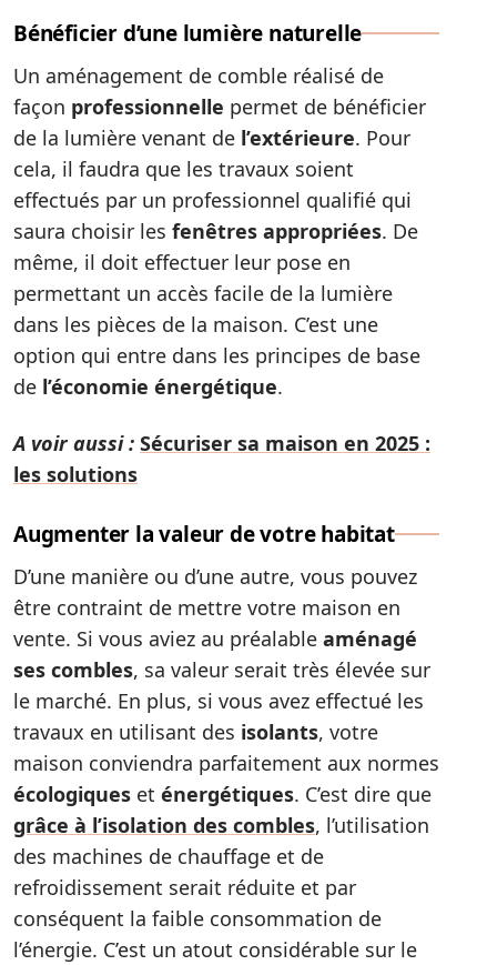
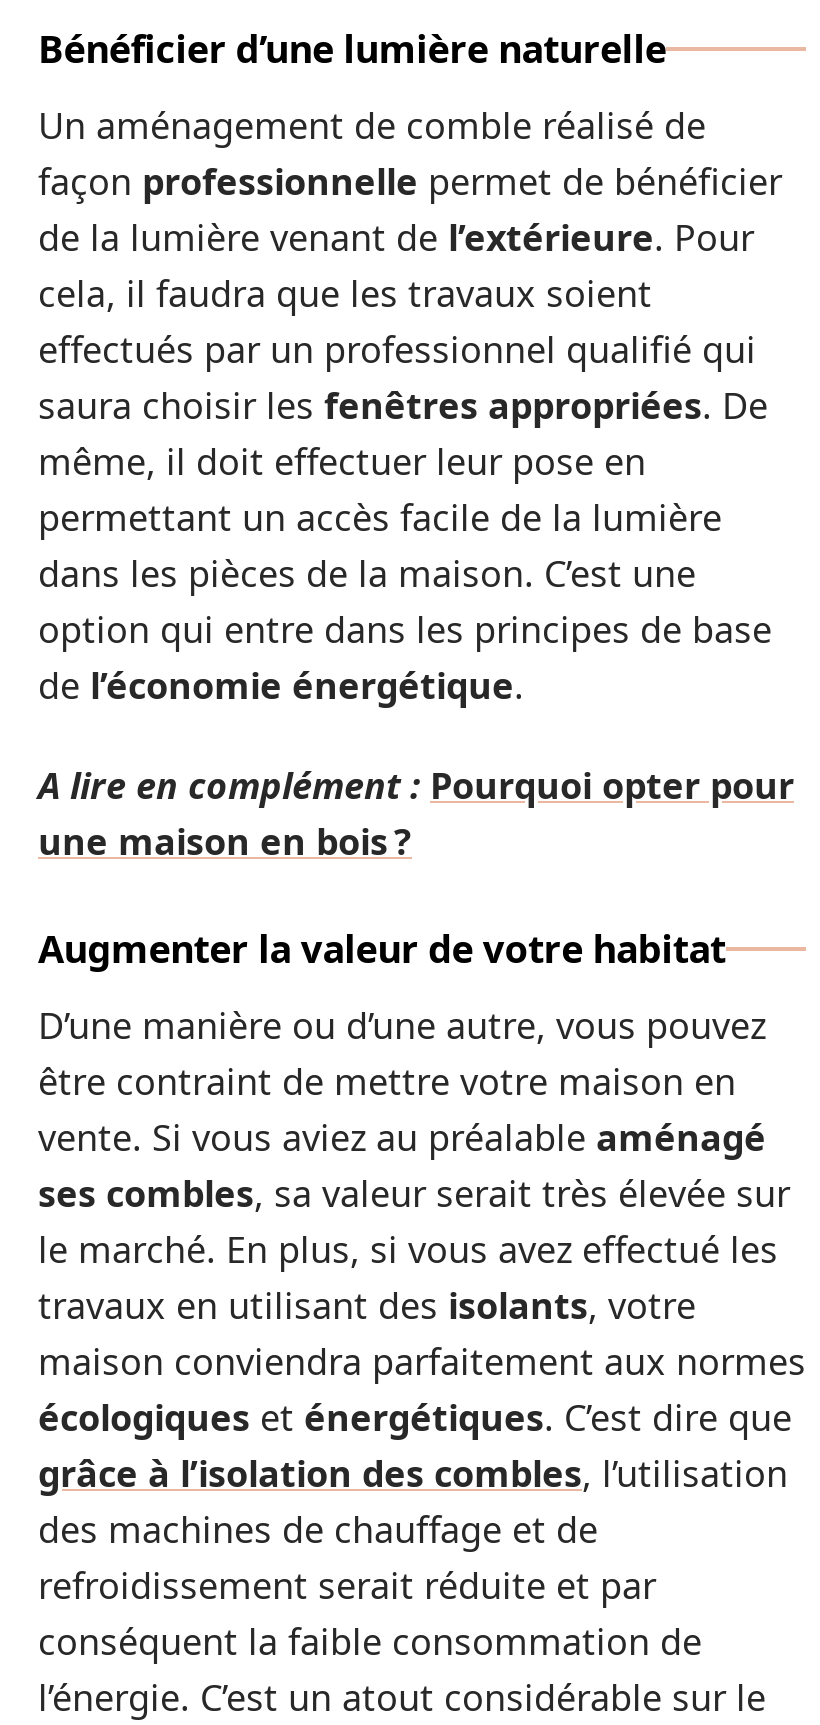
[13,430,430,487] A voir aussi : Sécuriser sa maison en 2025 : | les solutions -> [38,761,794,865] A lire en complément : Pourquoi opter pour | une maison en bois ?

